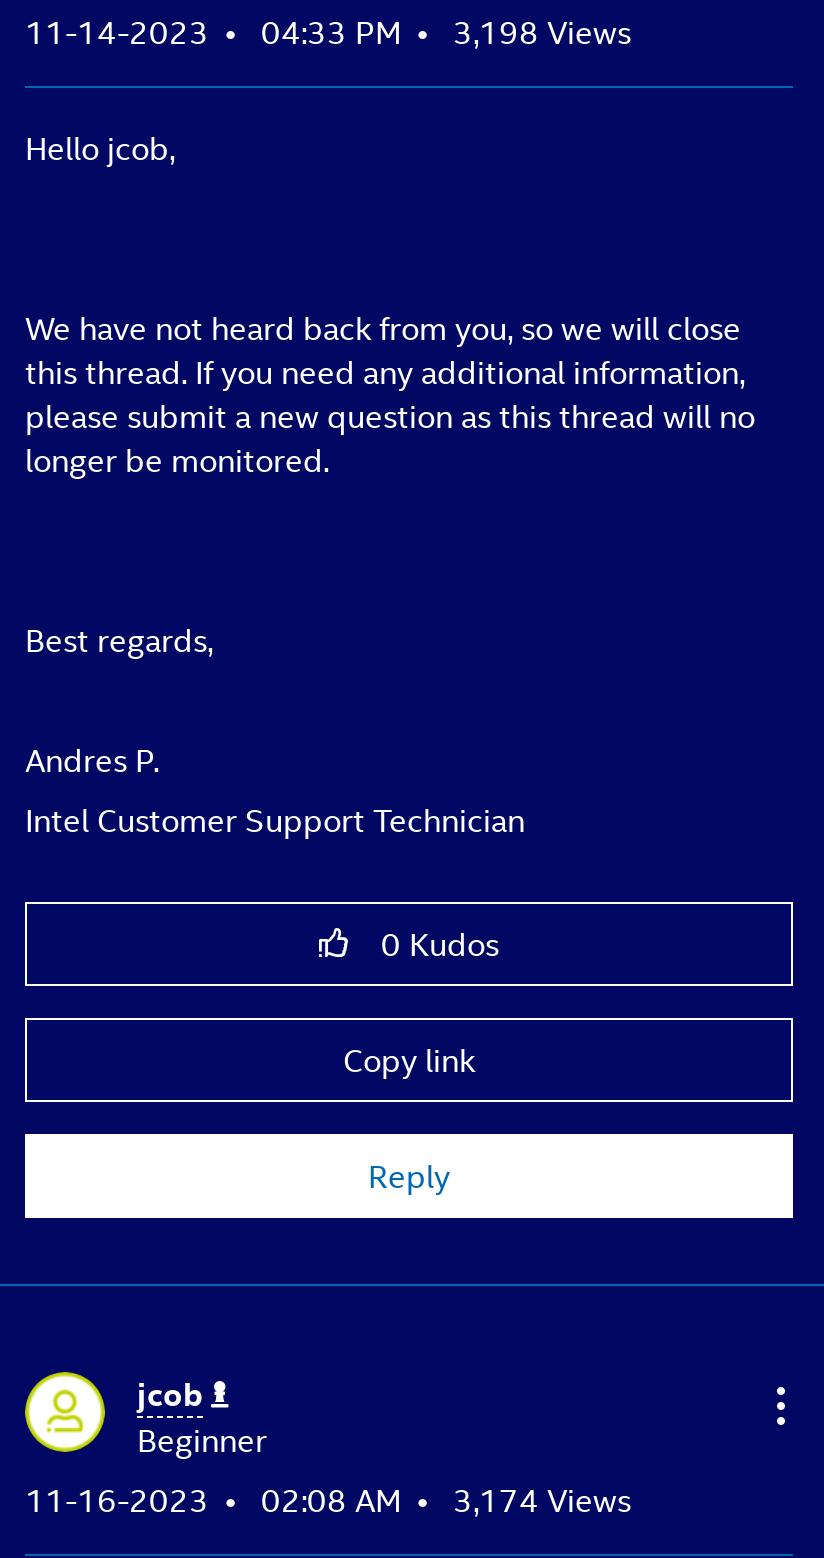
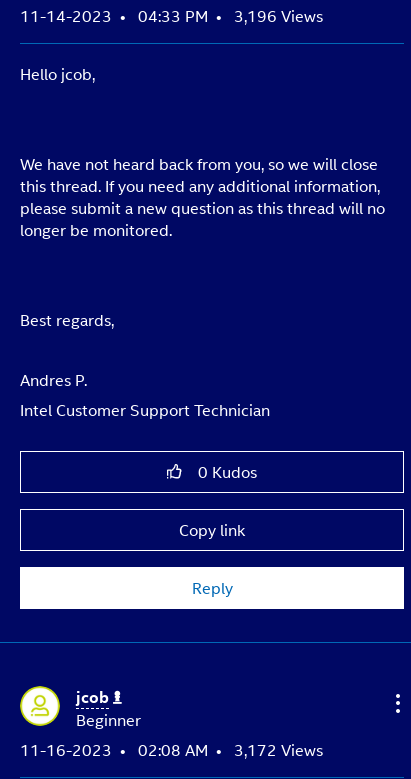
[25,8,631,54] 11-14-2023 04:33 PM 3,198 Views -> [20,4,323,27] 11-14-2023 04:33 PM 3,196 Views
[25,1476,631,1522] 11-16-2023 02:08 AM 3,174 Views -> [20,738,323,761] 11-16-2023 02:08 AM 3,172 Views

